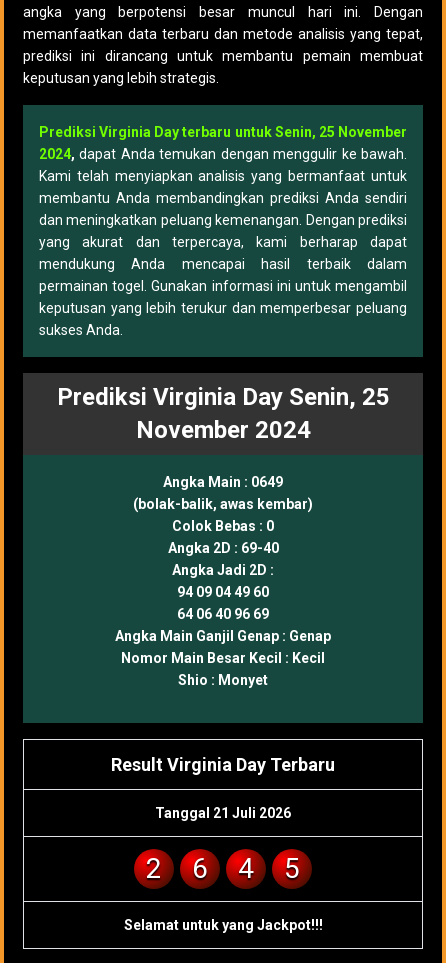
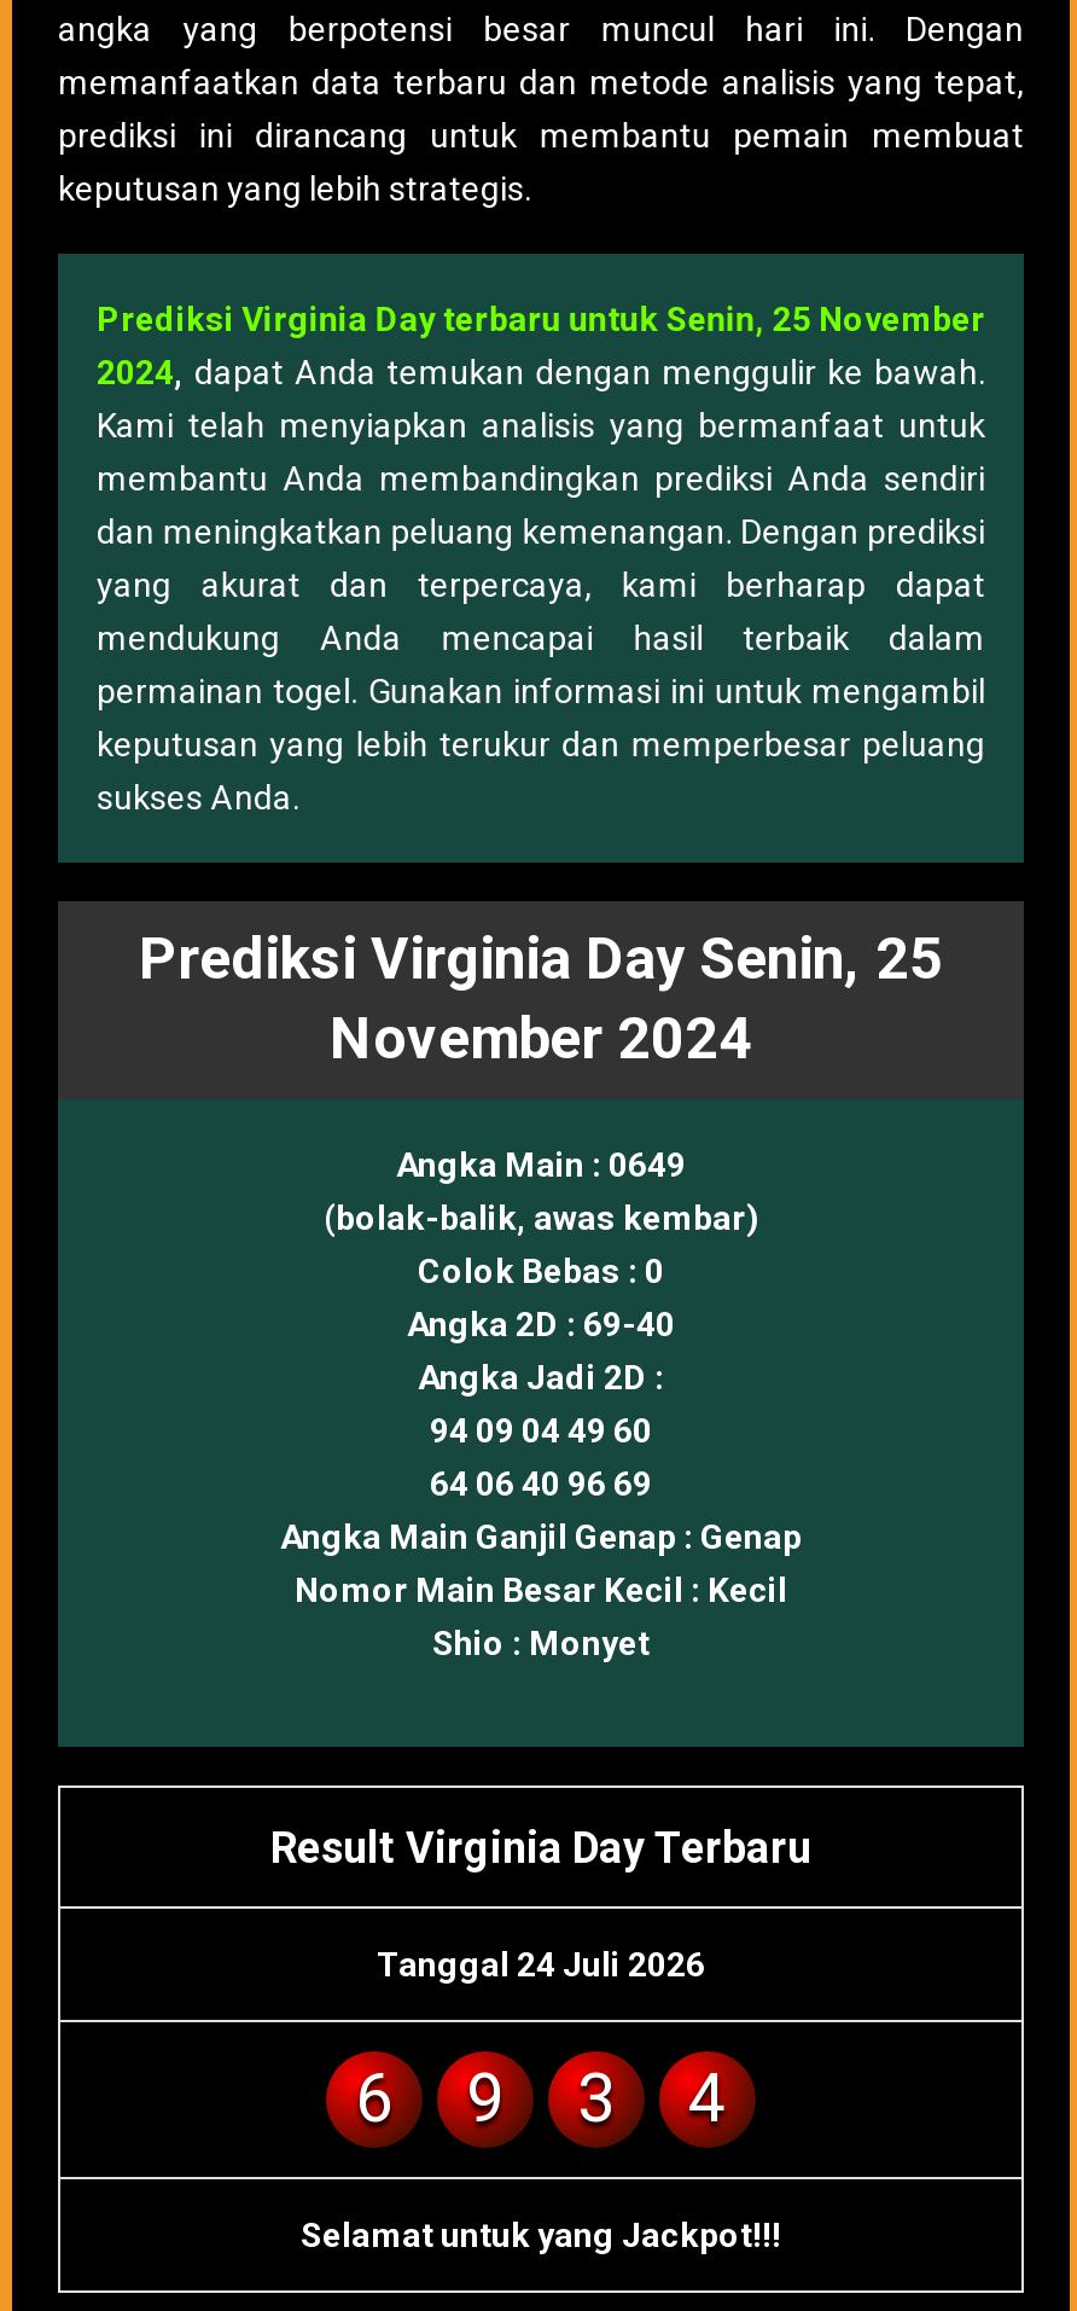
[146,805,291,885] Tanggal 21 Juli 2026 | 2 -> [377,1946,705,1985] Tanggal 24 Juli 2026
[284,852,300,885] 5 -> none
none -> [466,2059,616,2139] 9 | 3

